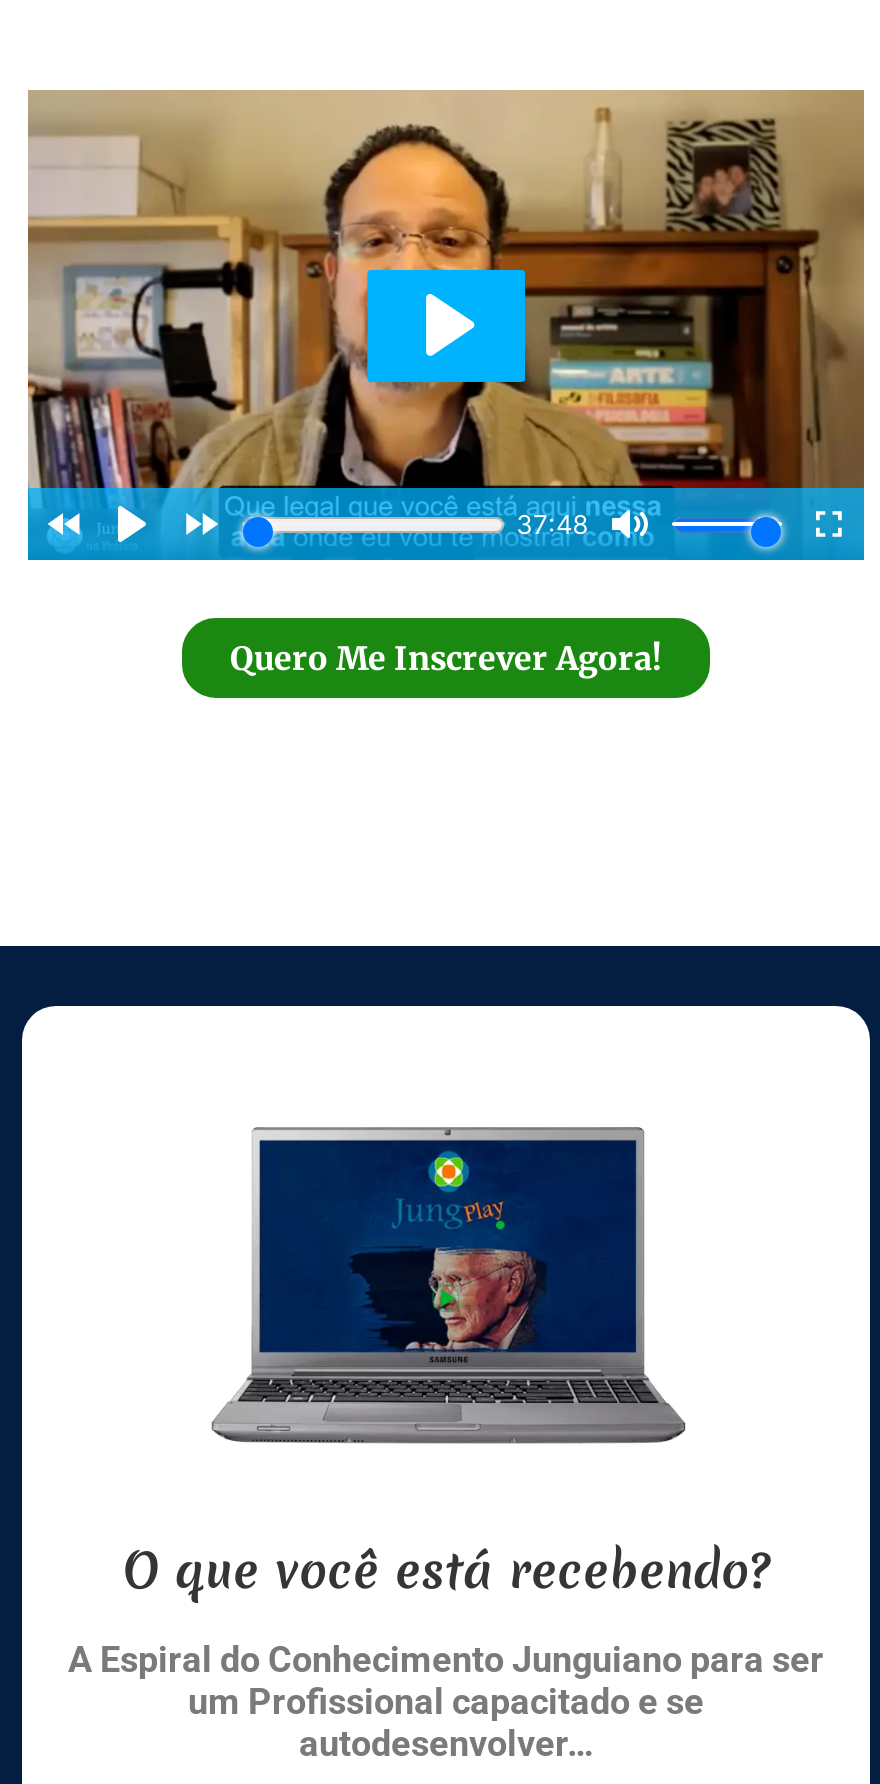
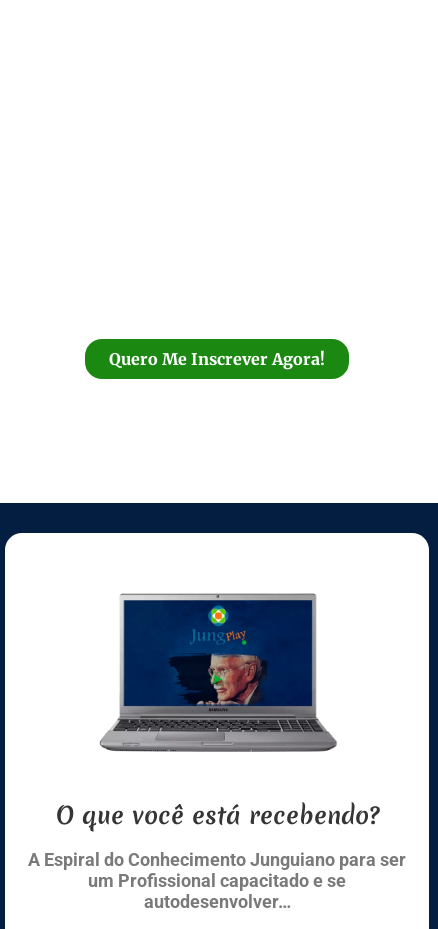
[26,88,866,562] [image] -> none

